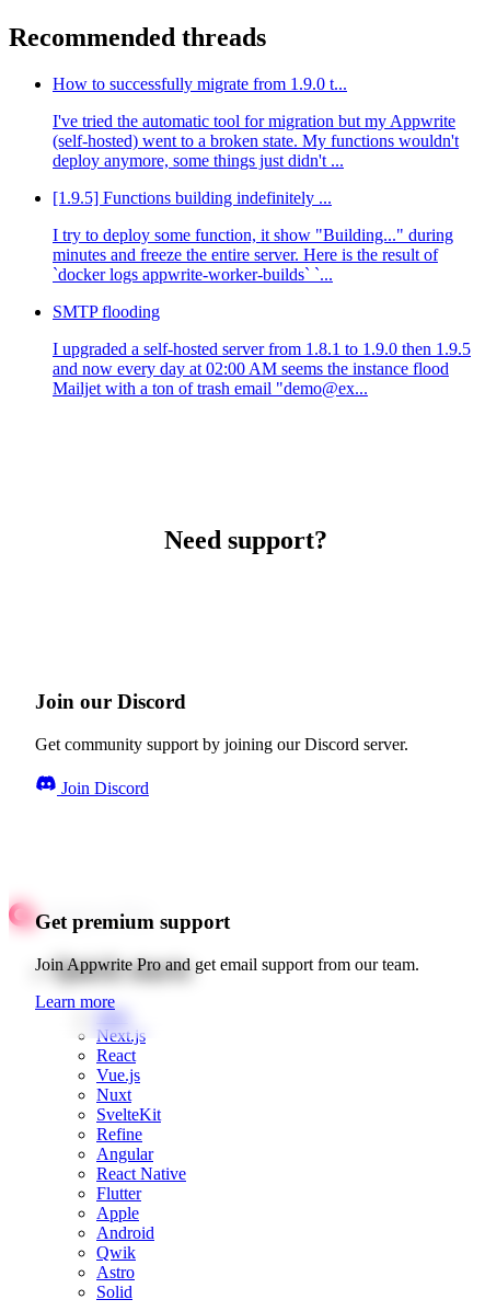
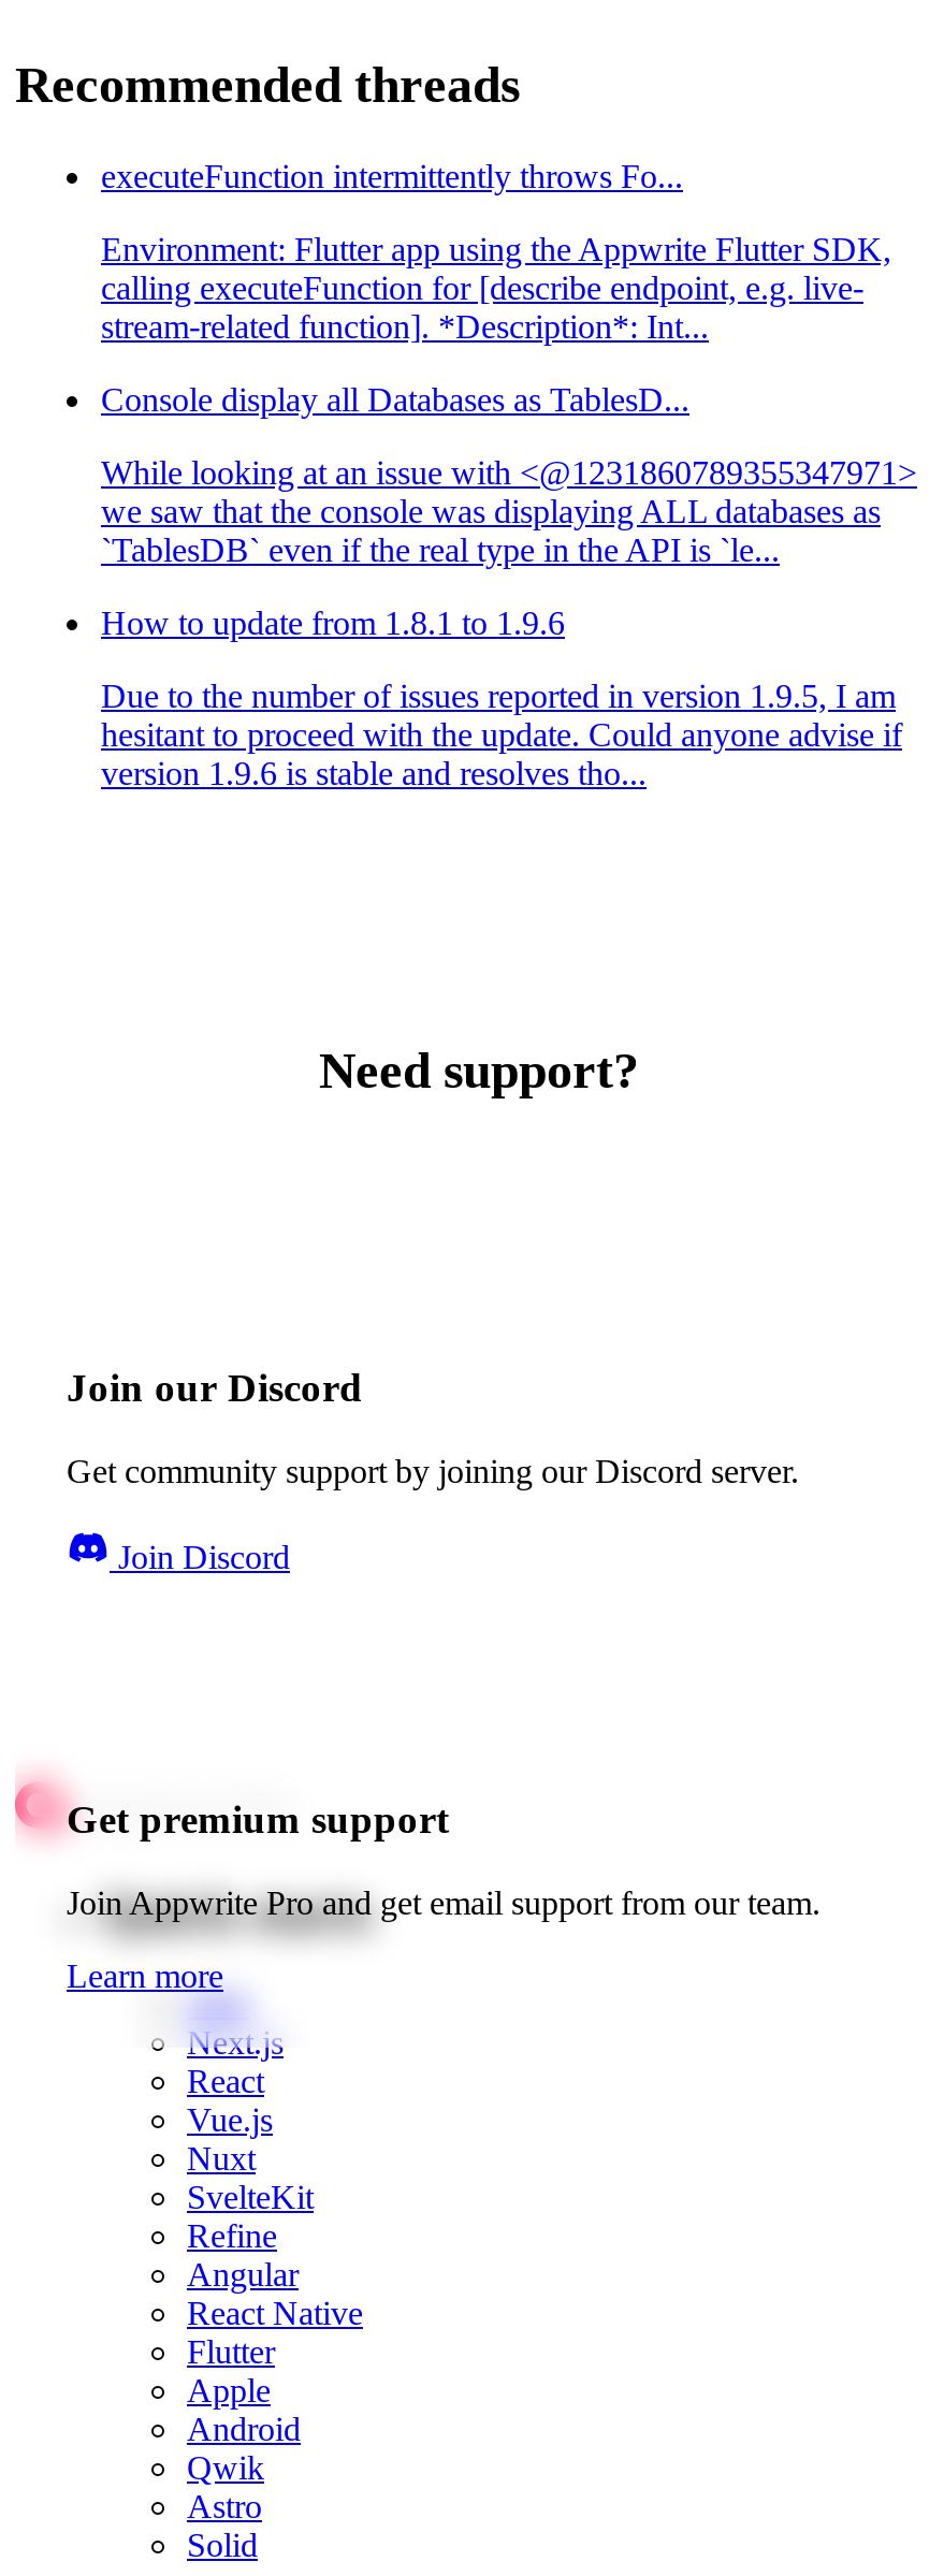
[53,75,347,93] How to successfully migrate from 1.9.0 t... -> [101,158,683,195] executeFunction intermittently throws Fo...
[53,112,459,170] I've tried the automatic tool for migration but my Appwrite | (self-hosted) went to a broken state. My functions wouldn't | deploy anymore, some things just didn't ... -> [101,231,891,345] Environment: Flutter app using the Appwrite Flutter SDK, | calling executeFunction for [describe endpoint, e.g. live- | stream-related function]. *Description*: Int...
[53,189,332,207] [1.9.5] Functions building indefinitely ... -> [101,382,689,418] Console display all Databases as TablesD...
[53,226,453,284] I try to deploy some function, it show "Building..." during | minutes and freeze the entire server. Here is the result of | `docker logs appwrite-worker-builds` `... -> [101,455,917,568] While looking at an issue with <@1231860789355347971> | we saw that the console was displaying ALL databases as | `TablesDB` even if the real type in the API is `le...
[53,303,160,321] SMTP flooding -> [101,605,565,641] How to update from 1.8.1 to 1.9.6
[53,340,471,398] I upgraded a self-hosted server from 1.8.1 to 1.9.0 then 1.9.5 | and now every day at 02:00 AM seems the instance flood | Mailjet with a ton of trash email "demo@ex... -> [101,678,902,792] Due to the number of issues reported in version 1.9.5, I am | hesitant to proceed with the update. Could anyone advise if | version 1.9.6 is stable and resolves tho...

